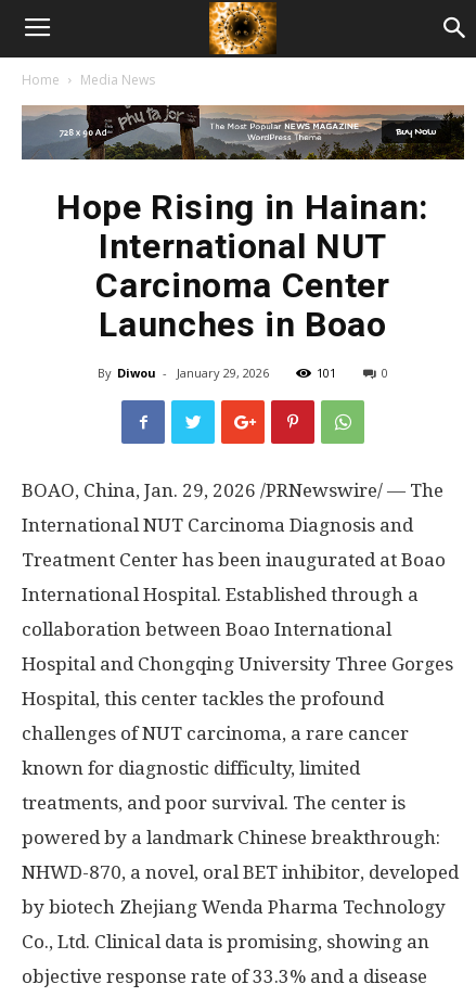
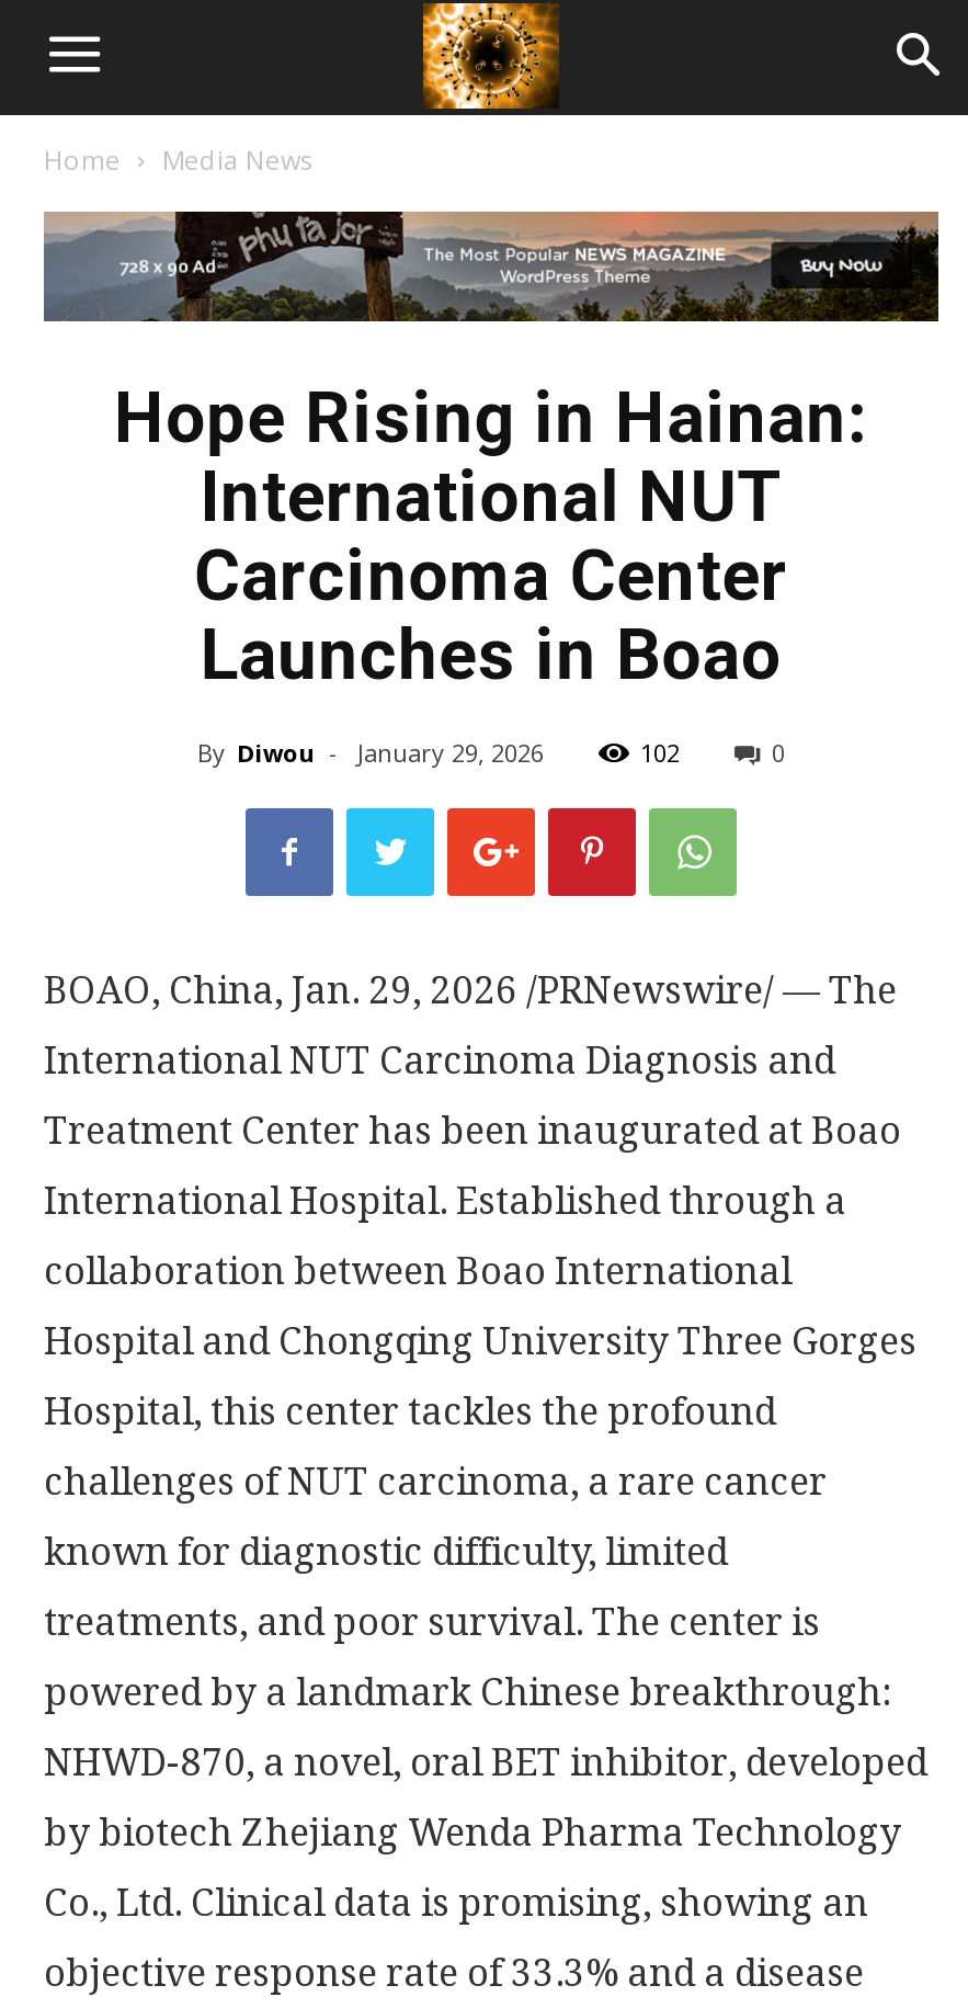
[317,365,336,381] 101 -> [640,736,680,769] 102

